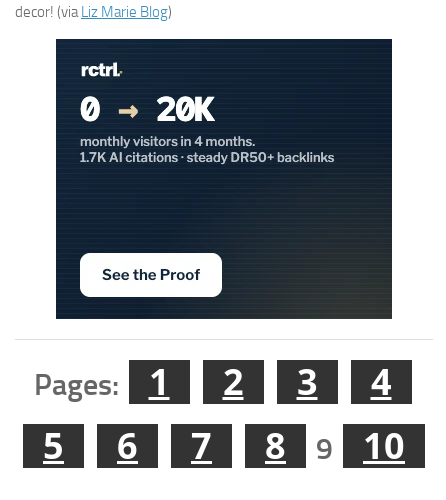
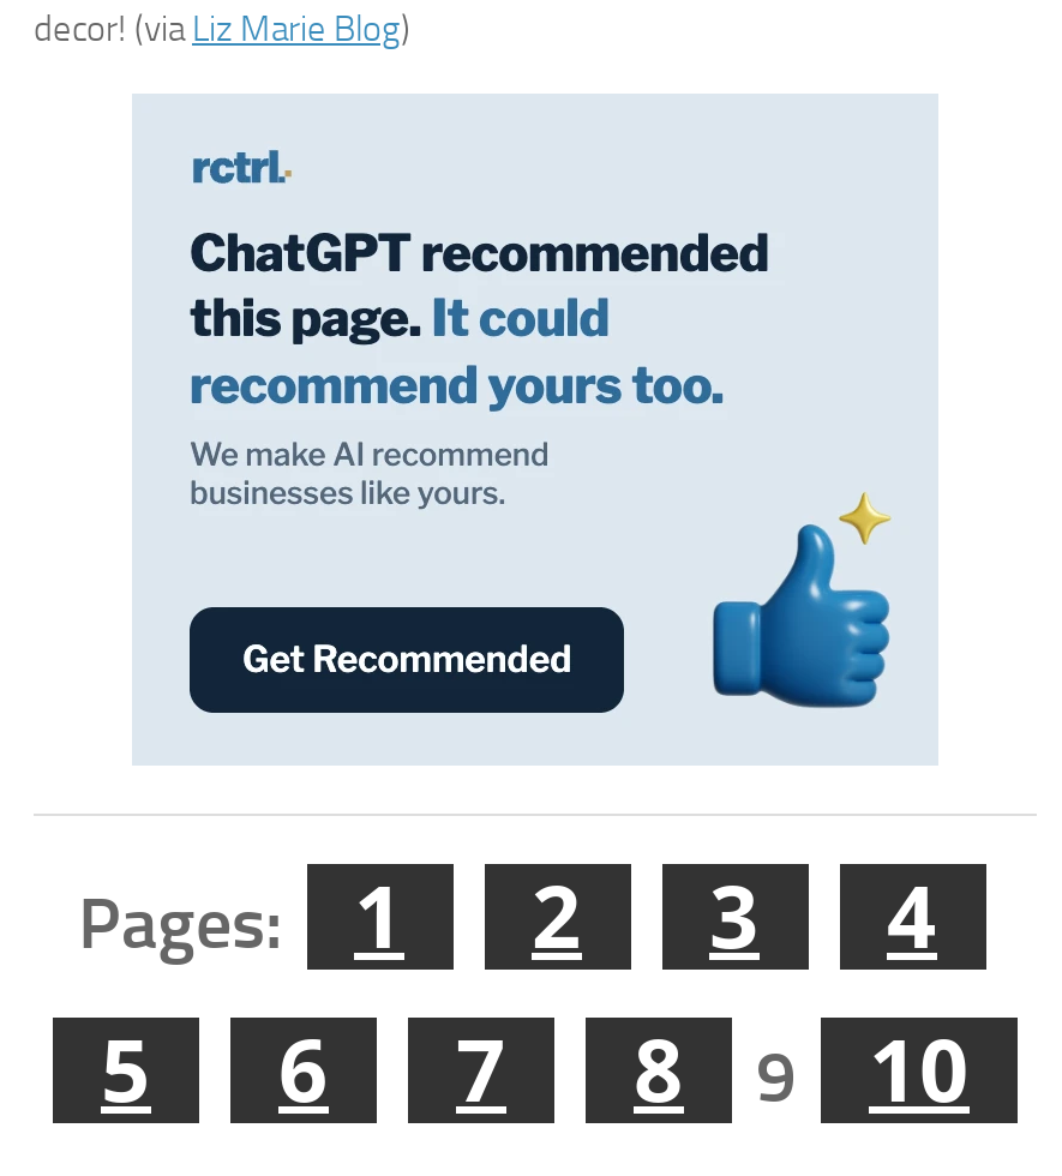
[55,38,393,320] [image] -> [132,94,938,766] [image]

